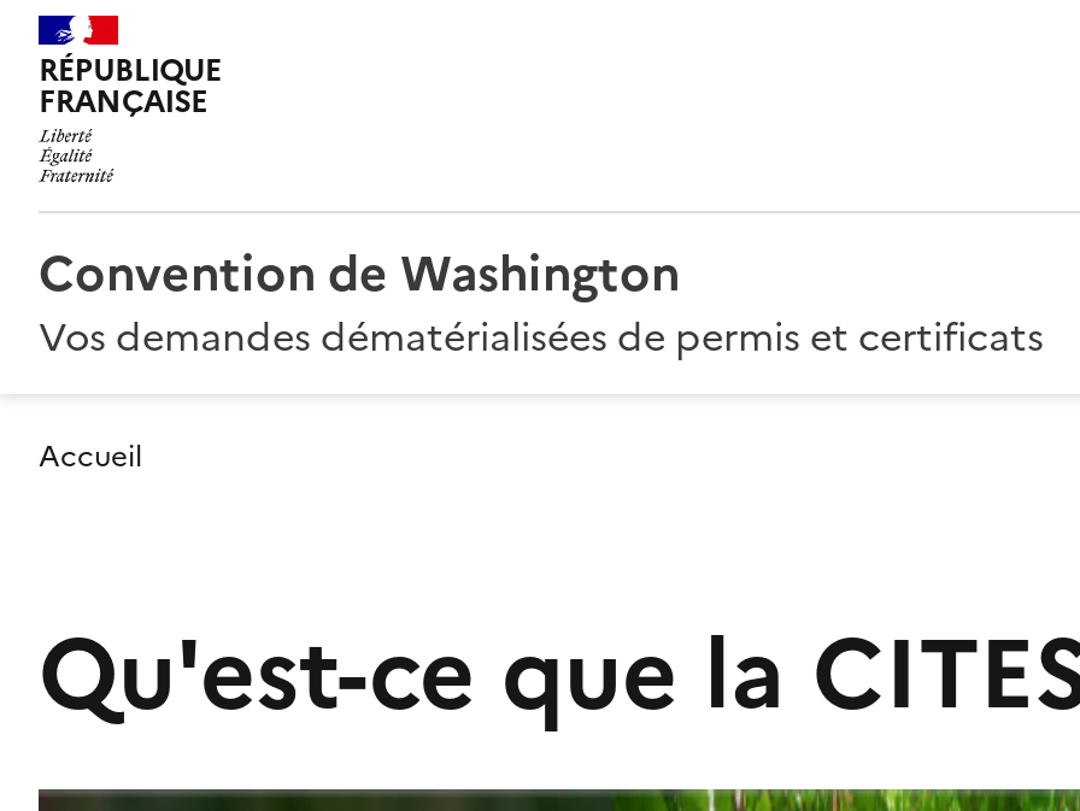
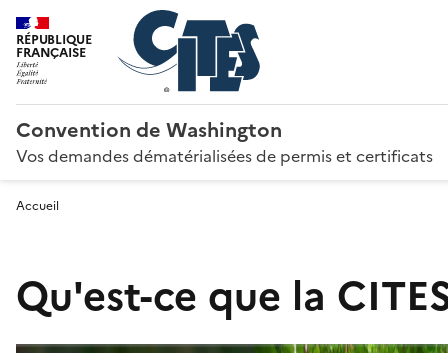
none -> [118,9,261,93] [image]

